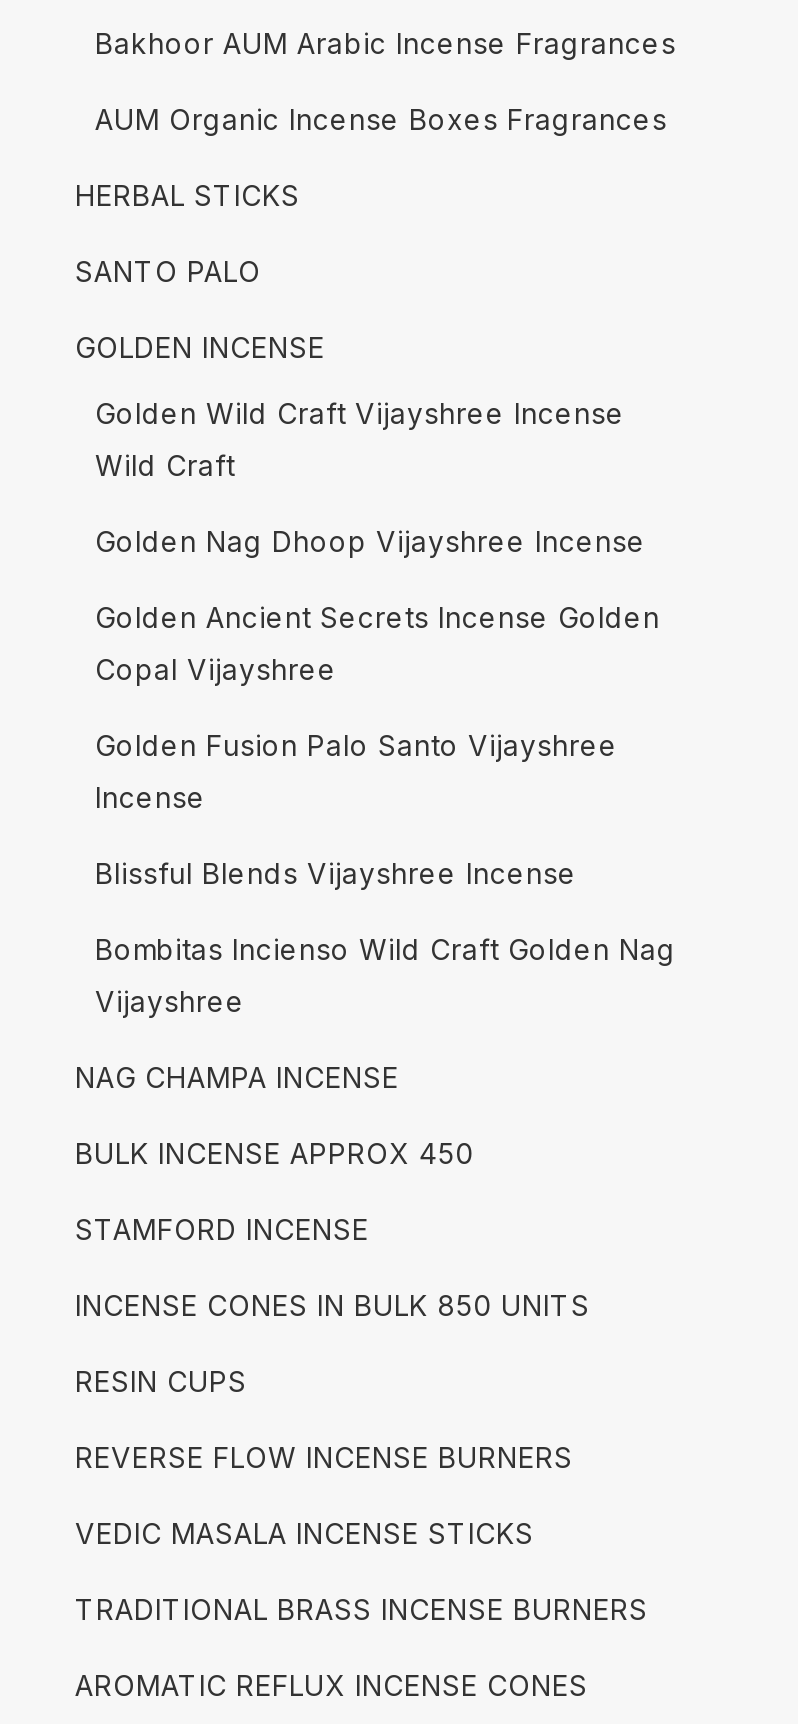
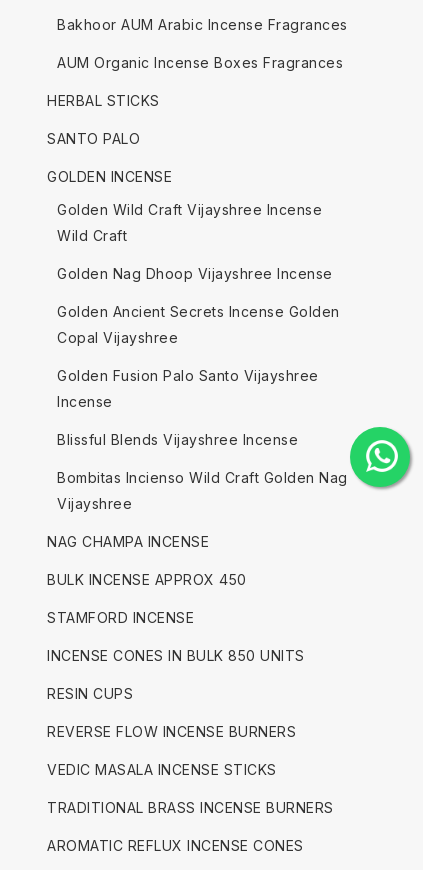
none -> [349,426,414,491] [image]

